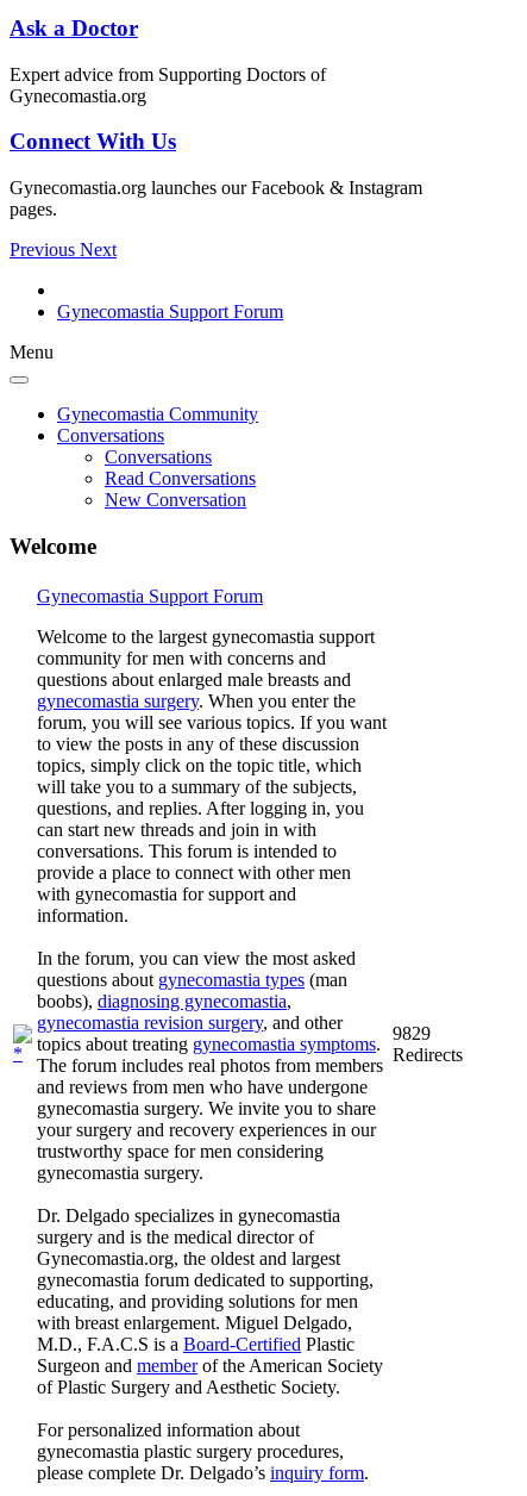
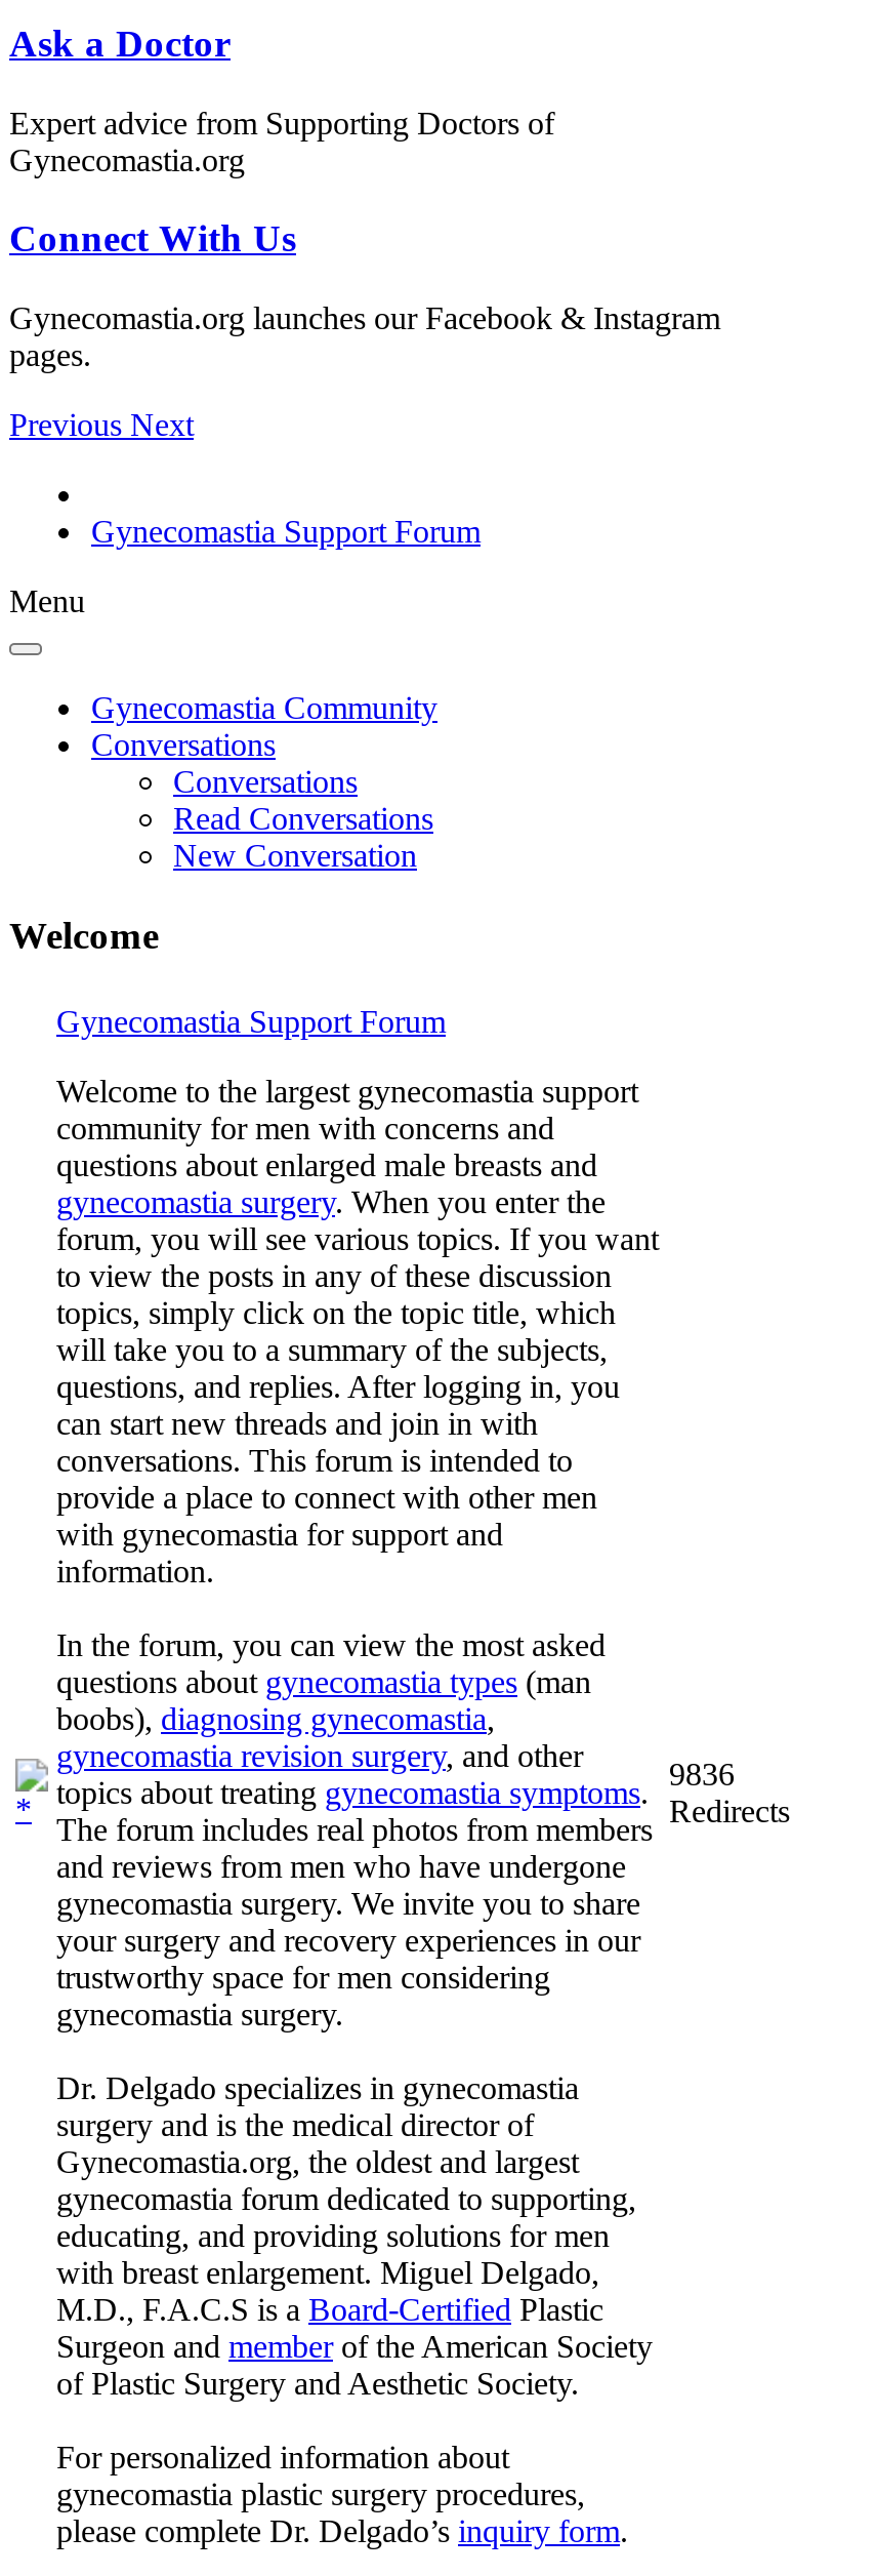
[393,1023,431,1043] 9829 -> [669,1756,735,1791] 9836

